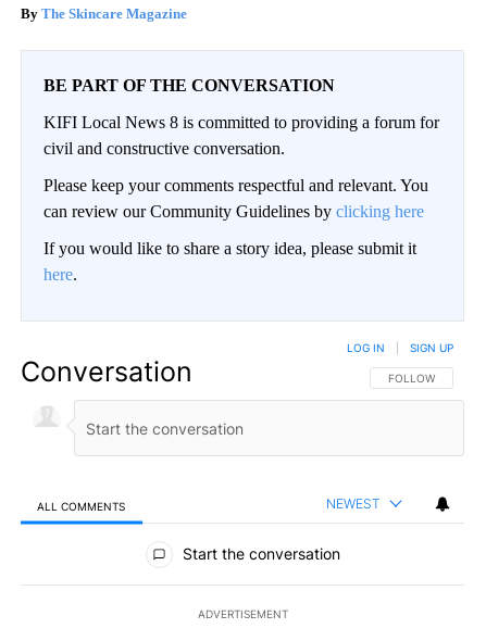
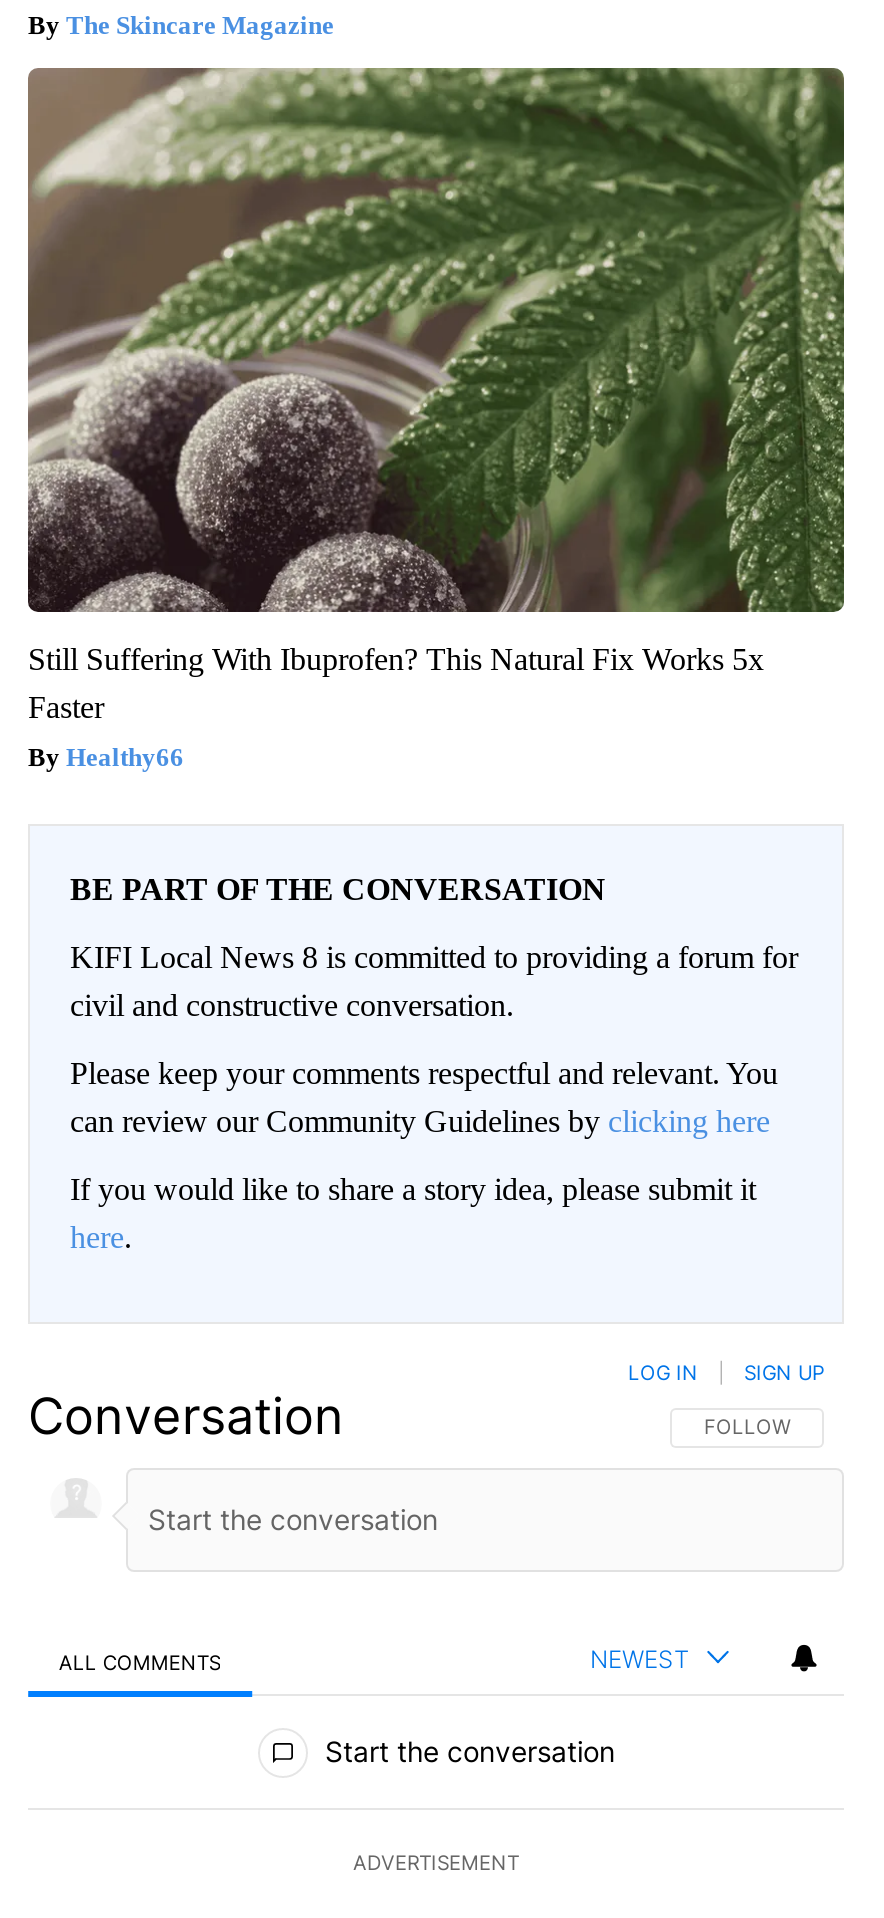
none -> [26,66,846,771] [image] | Still Suffering With Ibuprofen? This Natural Fix Works 5x | Faster | Healthy66

